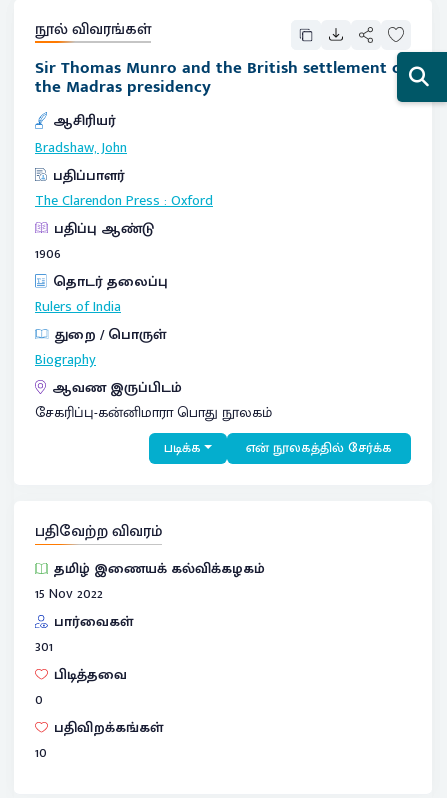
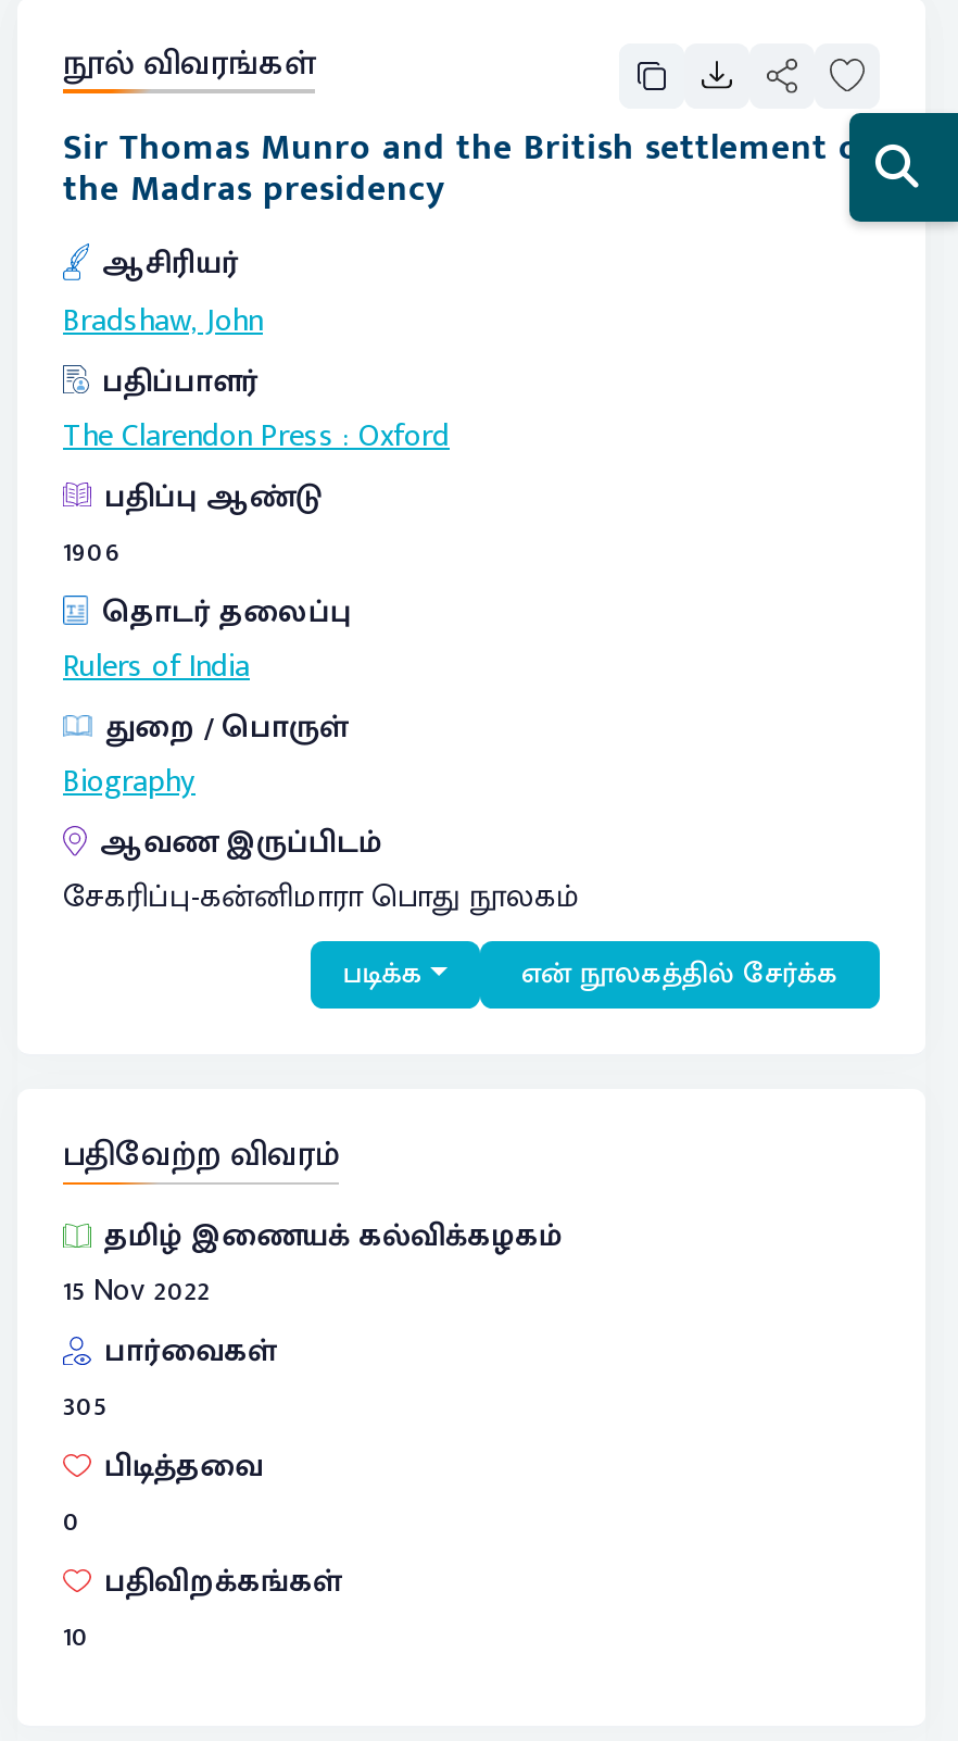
[35,635,53,659] 301 -> [63,1381,106,1433] 305

